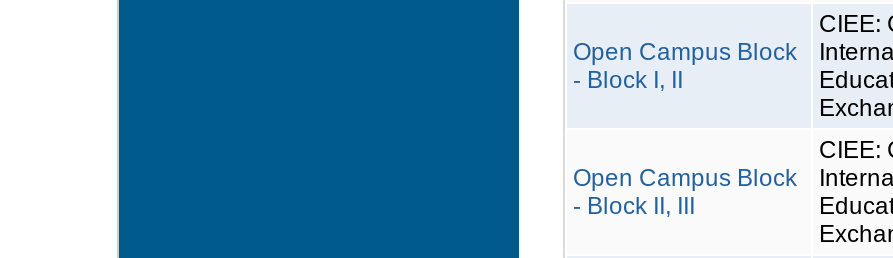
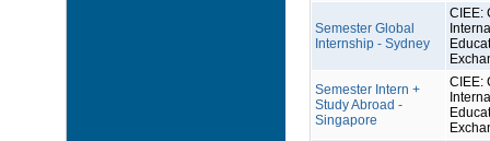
[573,38,797,94] Open Campus Block | - Block I, II -> [315,21,430,51] Semester Global | Internship - Sydney
[573,164,797,220] Open Campus Block | - Block II, III -> [315,82,420,128] Semester Intern + | Study Abroad - | Singapore

